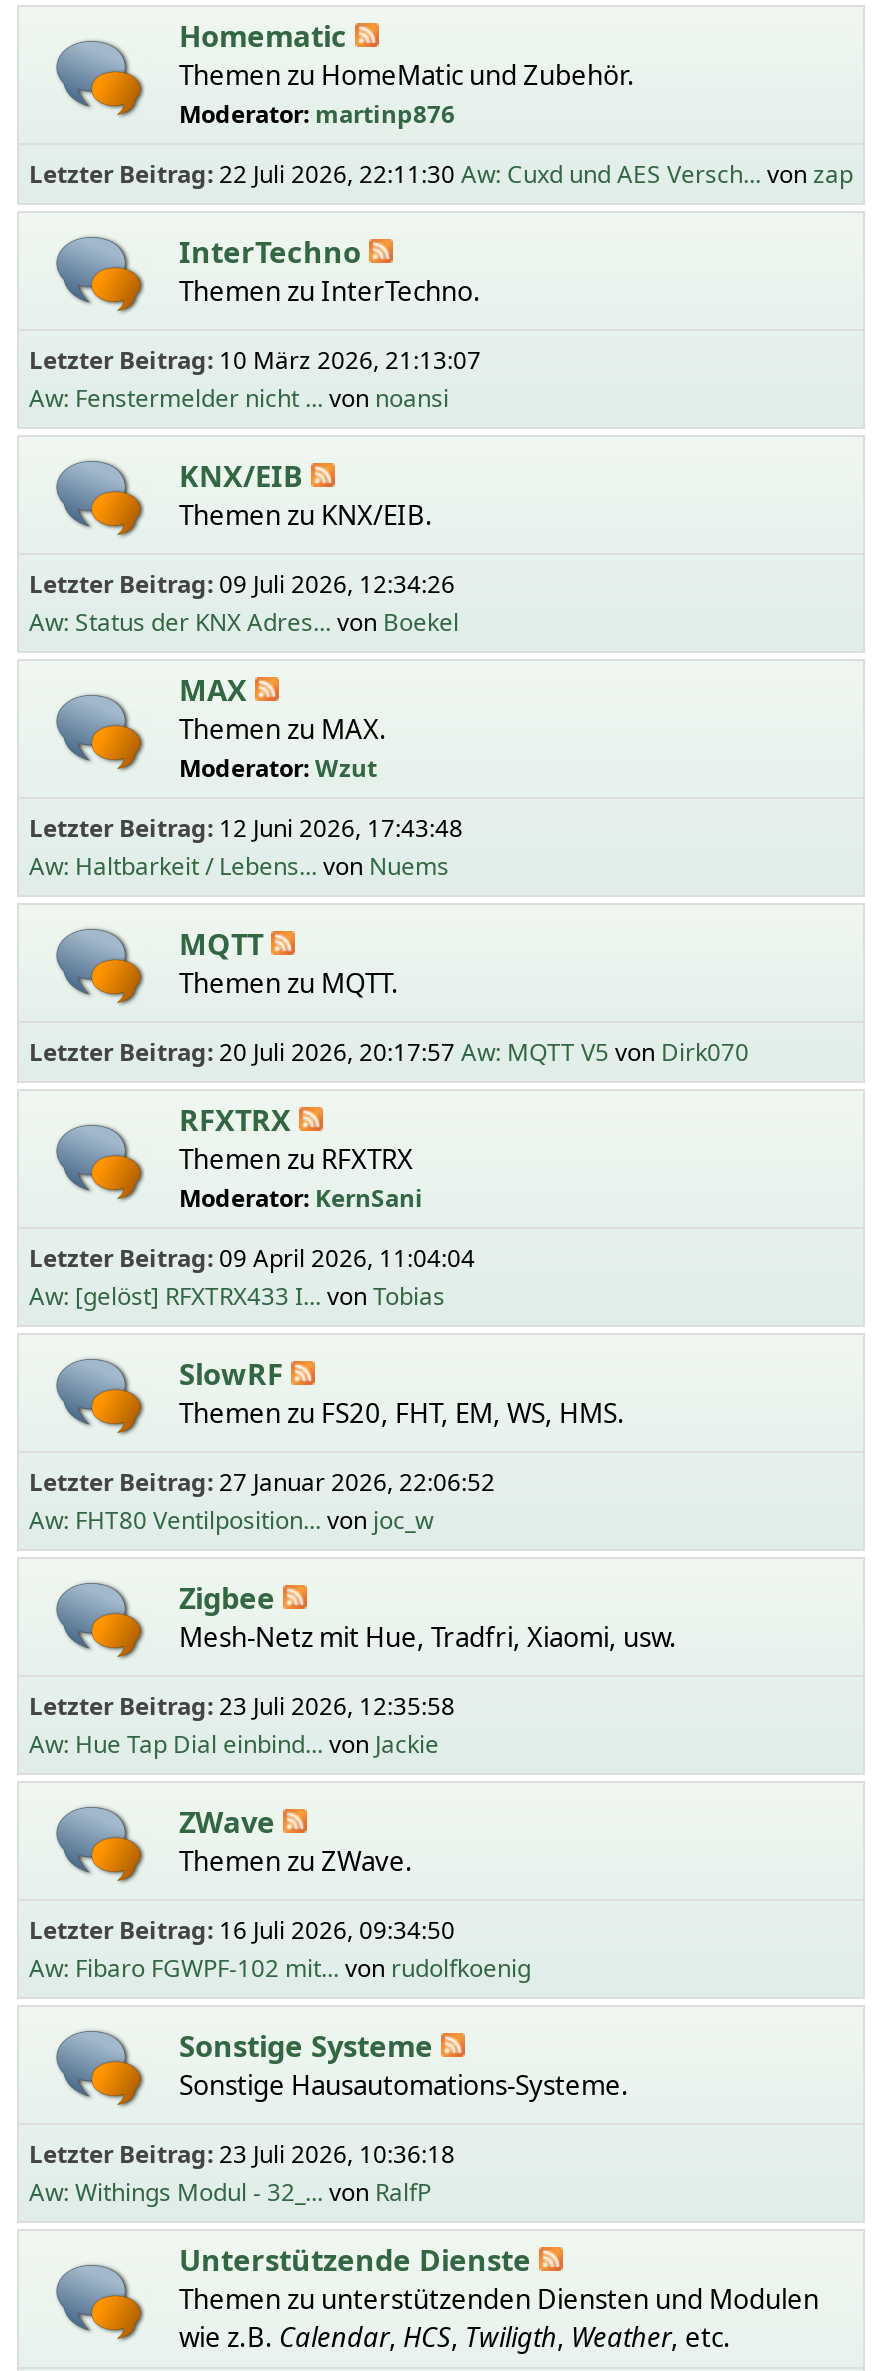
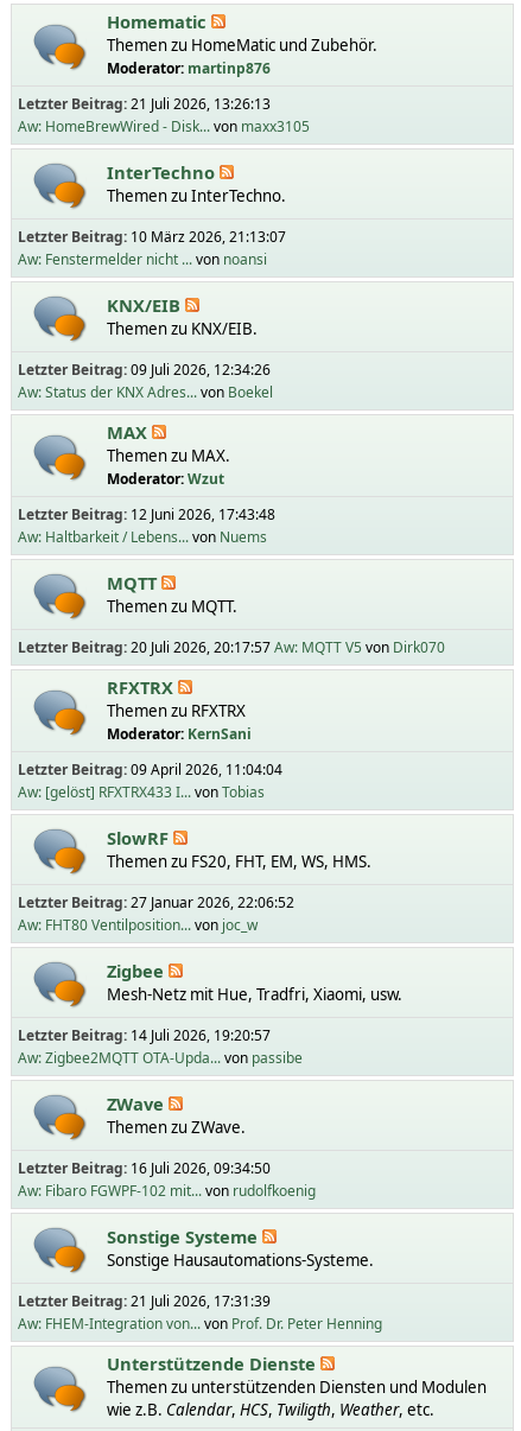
[29,157,853,191] Letzter Beitrag: 22 Juli 2026, 22:11:30 Aw: Cuxd und AES Versch... von zap -> [18,94,310,136] Letzter Beitrag: 21 Juli 2026, 13:26:13 | Aw: HomeBrewWired - Disk... von maxx3105
[29,1689,455,1761] Letzter Beitrag: 23 Juli 2026, 12:35:58 | Aw: Hue Tap Dial einbind... von Jackie -> [18,1025,303,1068] Letzter Beitrag: 14 Juli 2026, 19:20:57 | Aw: Zigbee2MQTT OTA-Upda... von passibe
[29,2137,455,2209] Letzter Beitrag: 23 Juli 2026, 10:36:18 | Aw: Withings Modul - 32_... von RalfP -> [18,1291,382,1334] Letzter Beitrag: 21 Juli 2026, 17:31:39 | Aw: FHEM-Integration von... von Prof. Dr. Peter Henning

